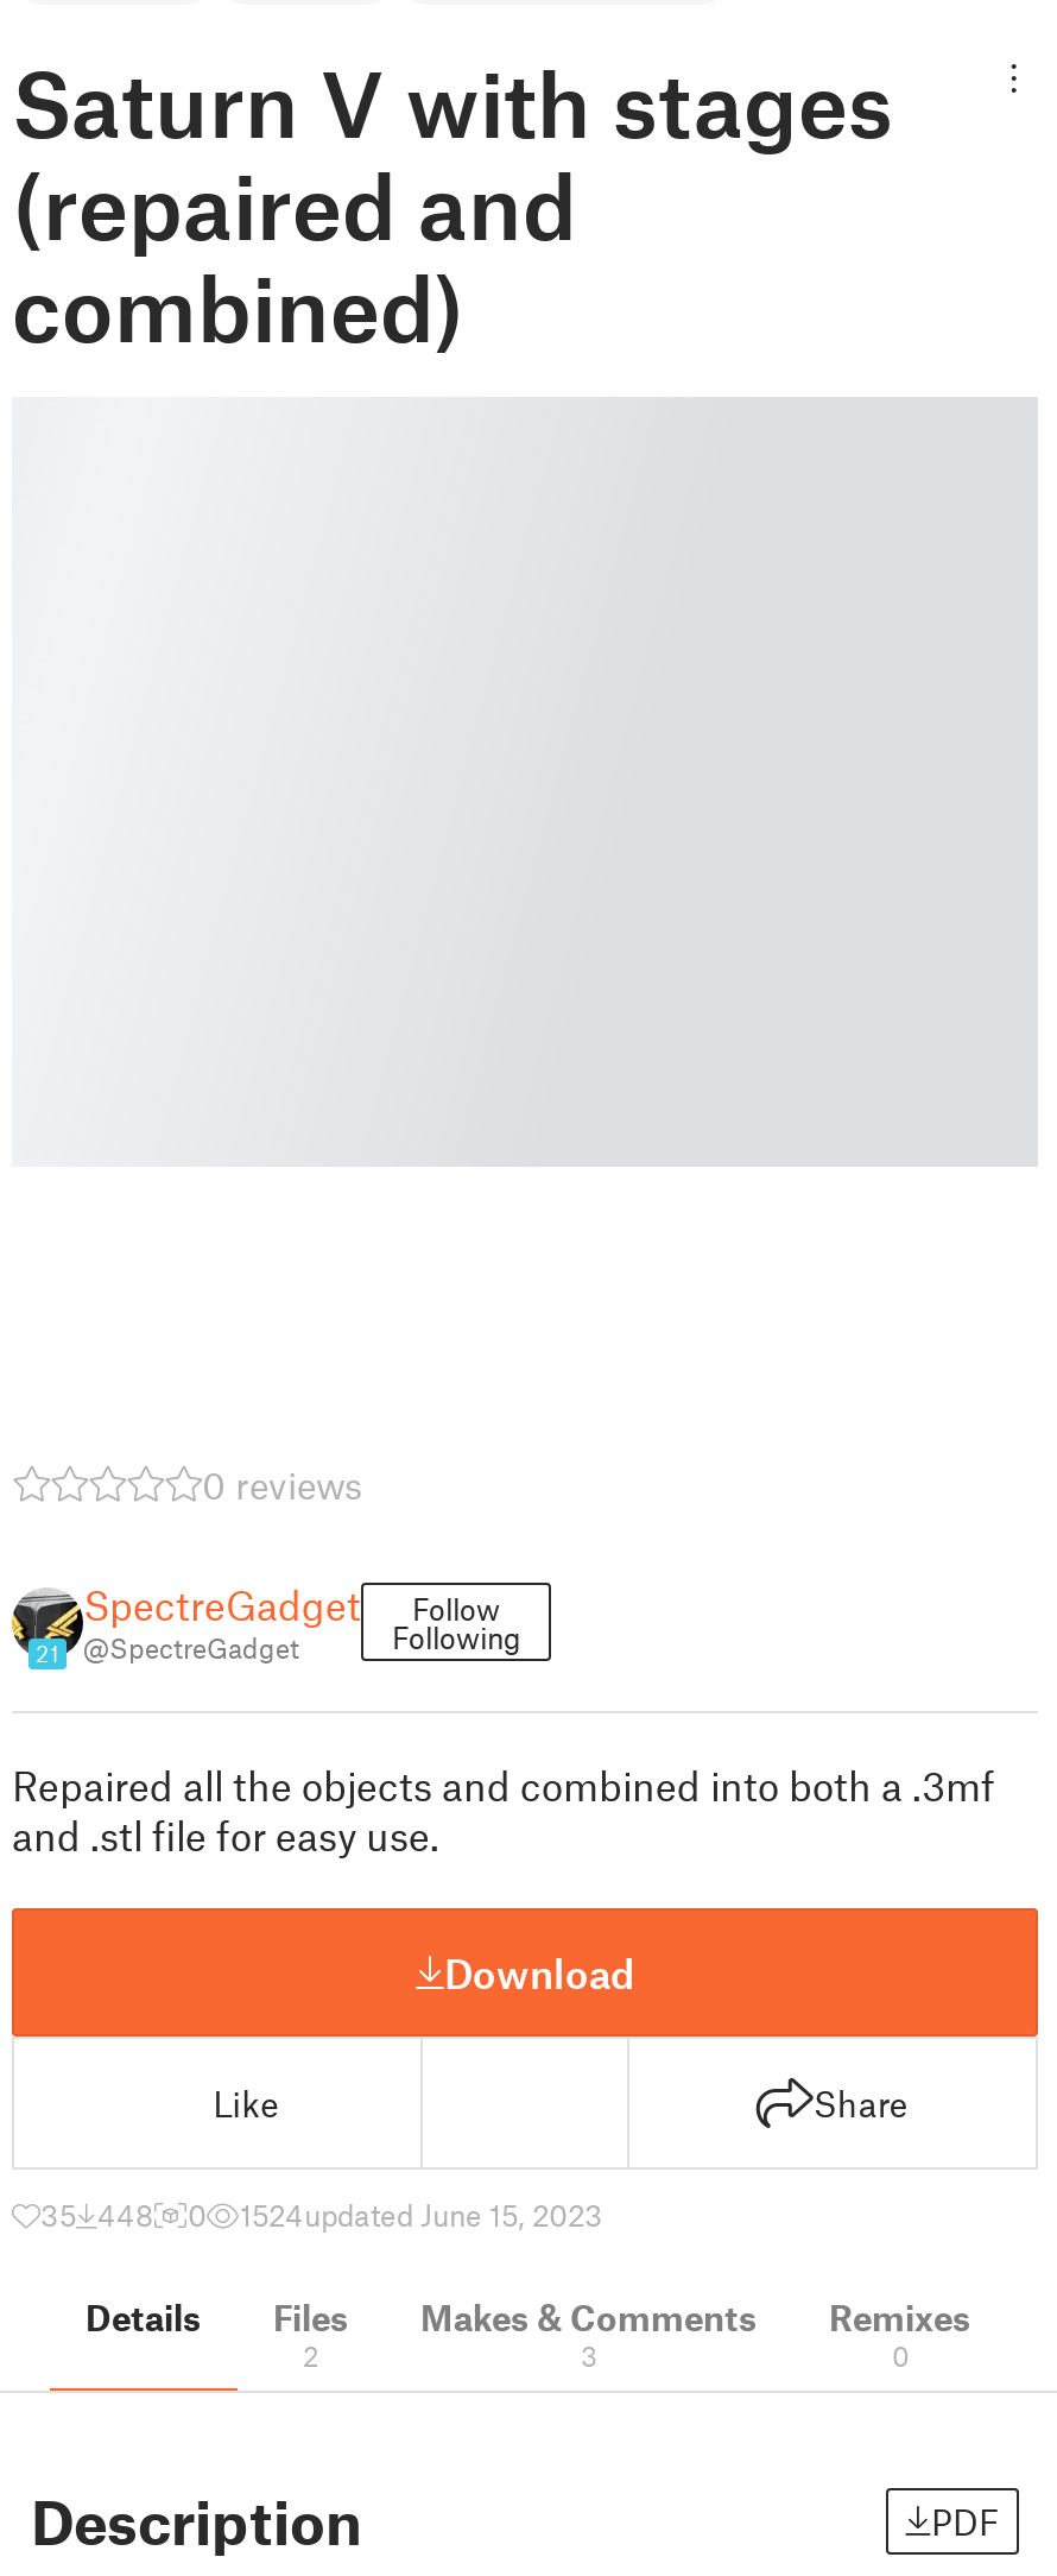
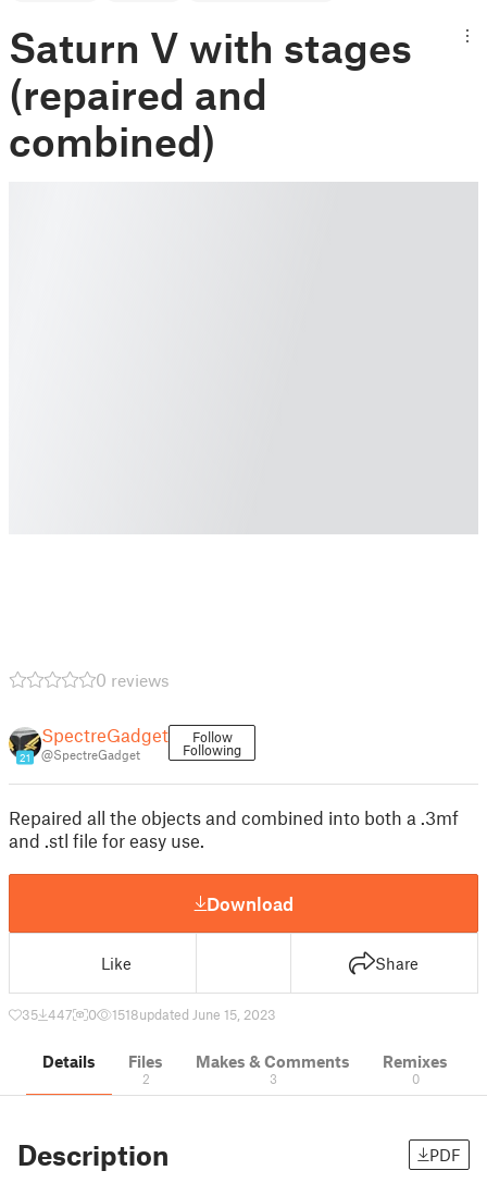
[40,2196,154,2234] 35 448 -> [22,1006,73,1023] 35 447
[240,2196,603,2234] 1524updated June 15, 2023 -> [112,1006,276,1023] 1518updated June 15, 2023

